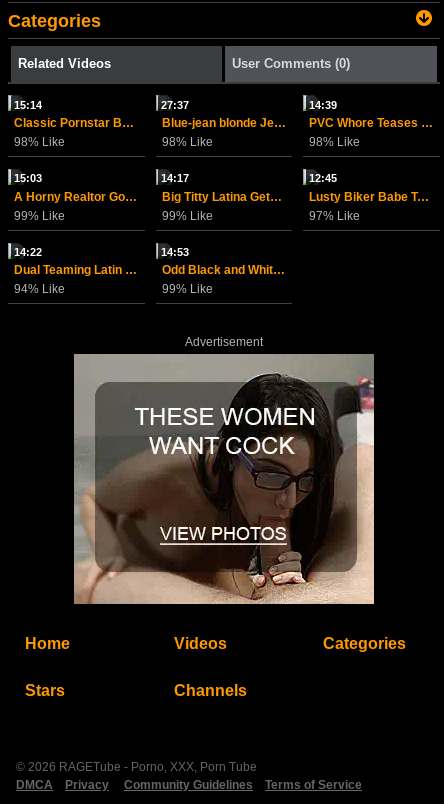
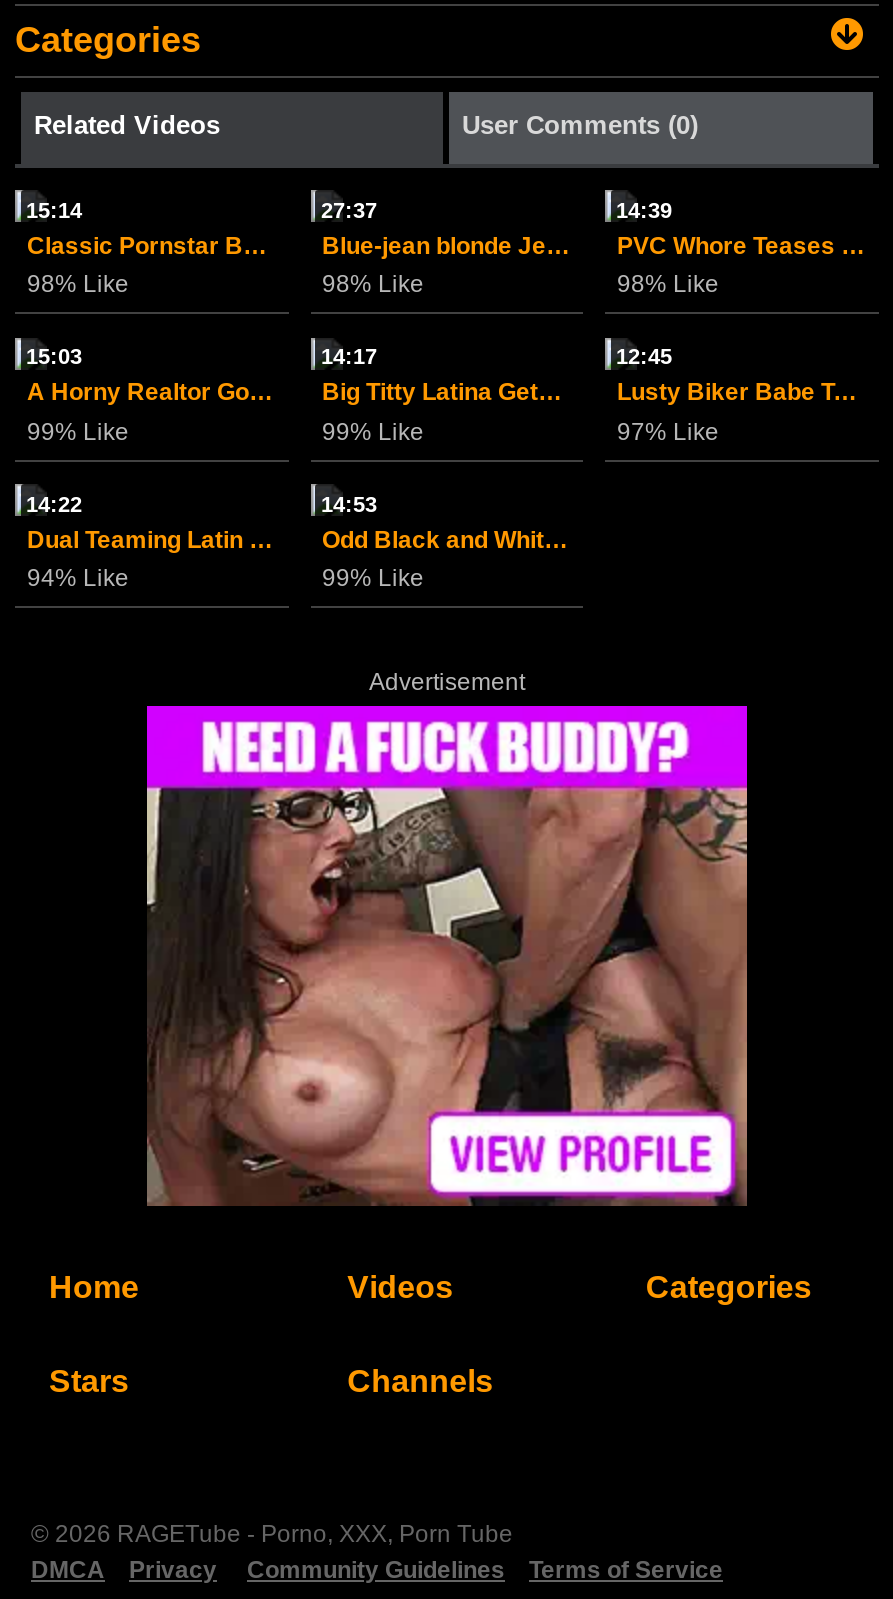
[73,353,375,605] [image] -> [145,704,749,1208] [image]

